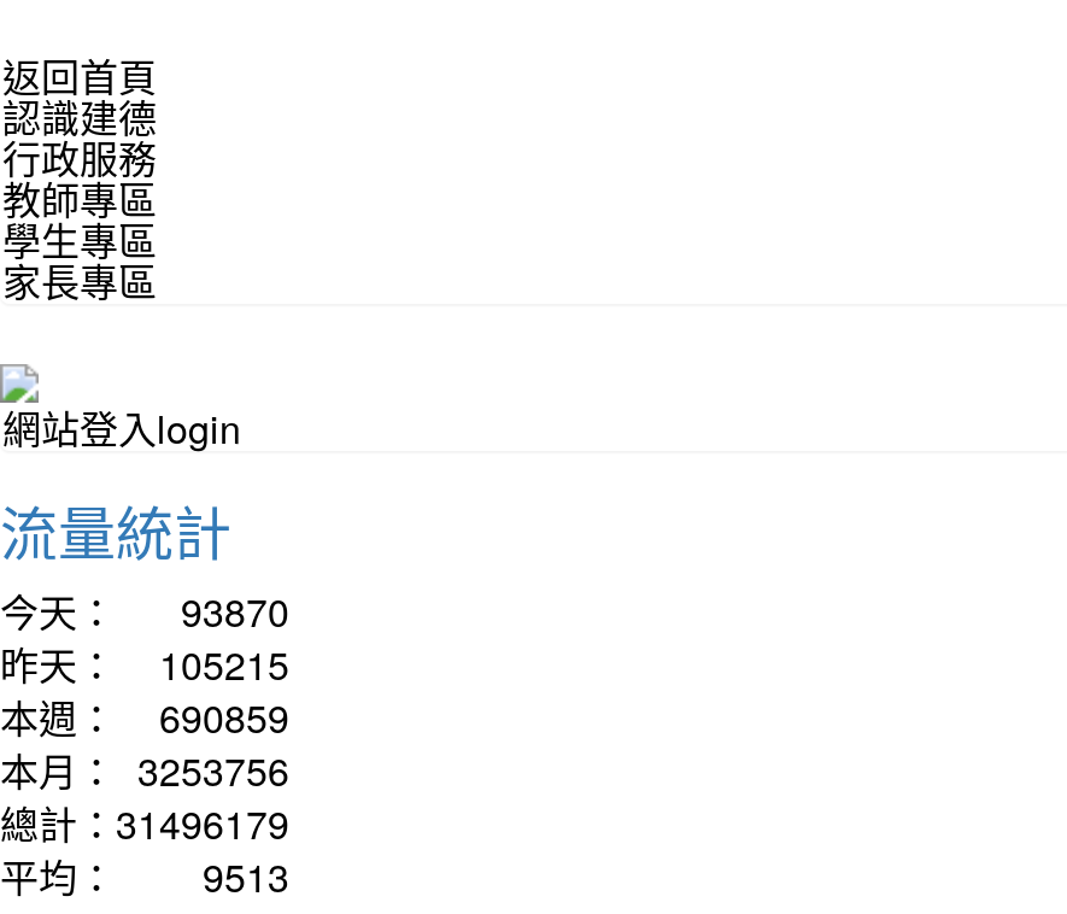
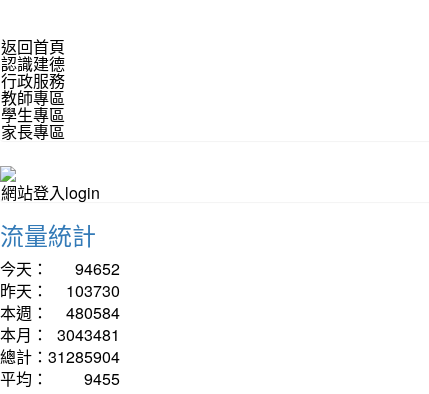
[0,584,289,639] 今天： 93870 -> [0,257,120,280] 今天： 94652
[0,637,289,692] 昨天： 105215 -> [0,279,120,302] 昨天： 103730
[0,690,289,745] 本週： 690859 -> [0,301,120,324] 本週： 480584
[0,743,289,798] 本月： 3253756 -> [0,323,120,346] 本月： 3043481
[0,796,289,851] 總計：31496179 -> [0,345,120,368] 總計：31285904
[0,849,289,904] 平均： 9513 -> [0,367,120,390] 平均： 9455

